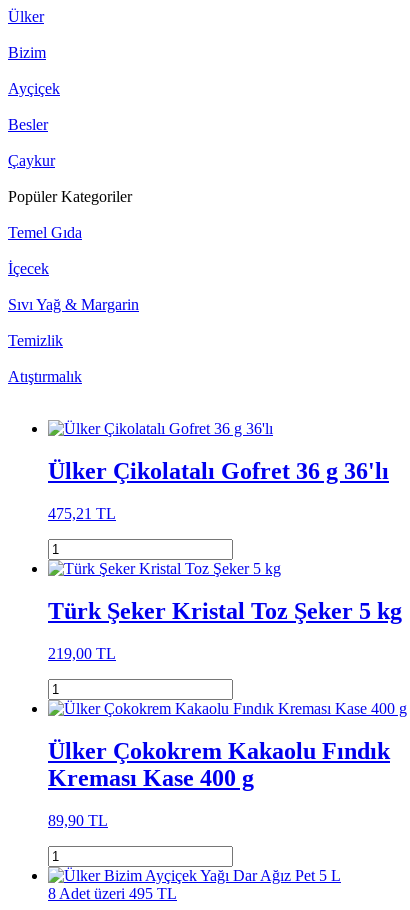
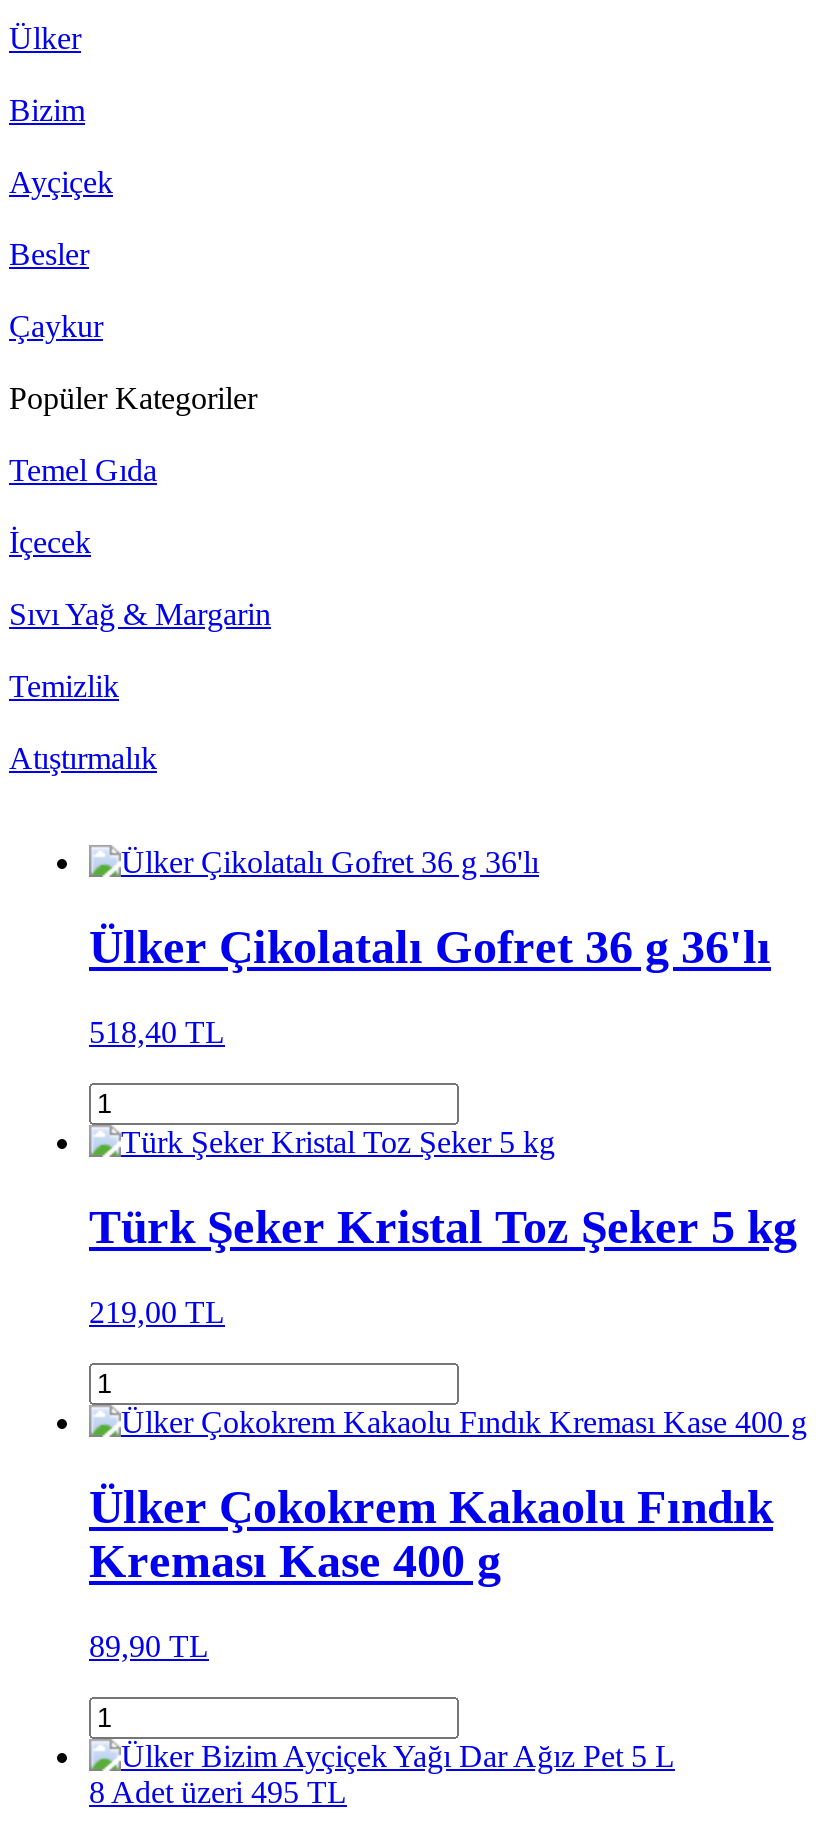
[48,505,116,522] 475,21 TL -> [89,1015,225,1049] 518,40 TL

